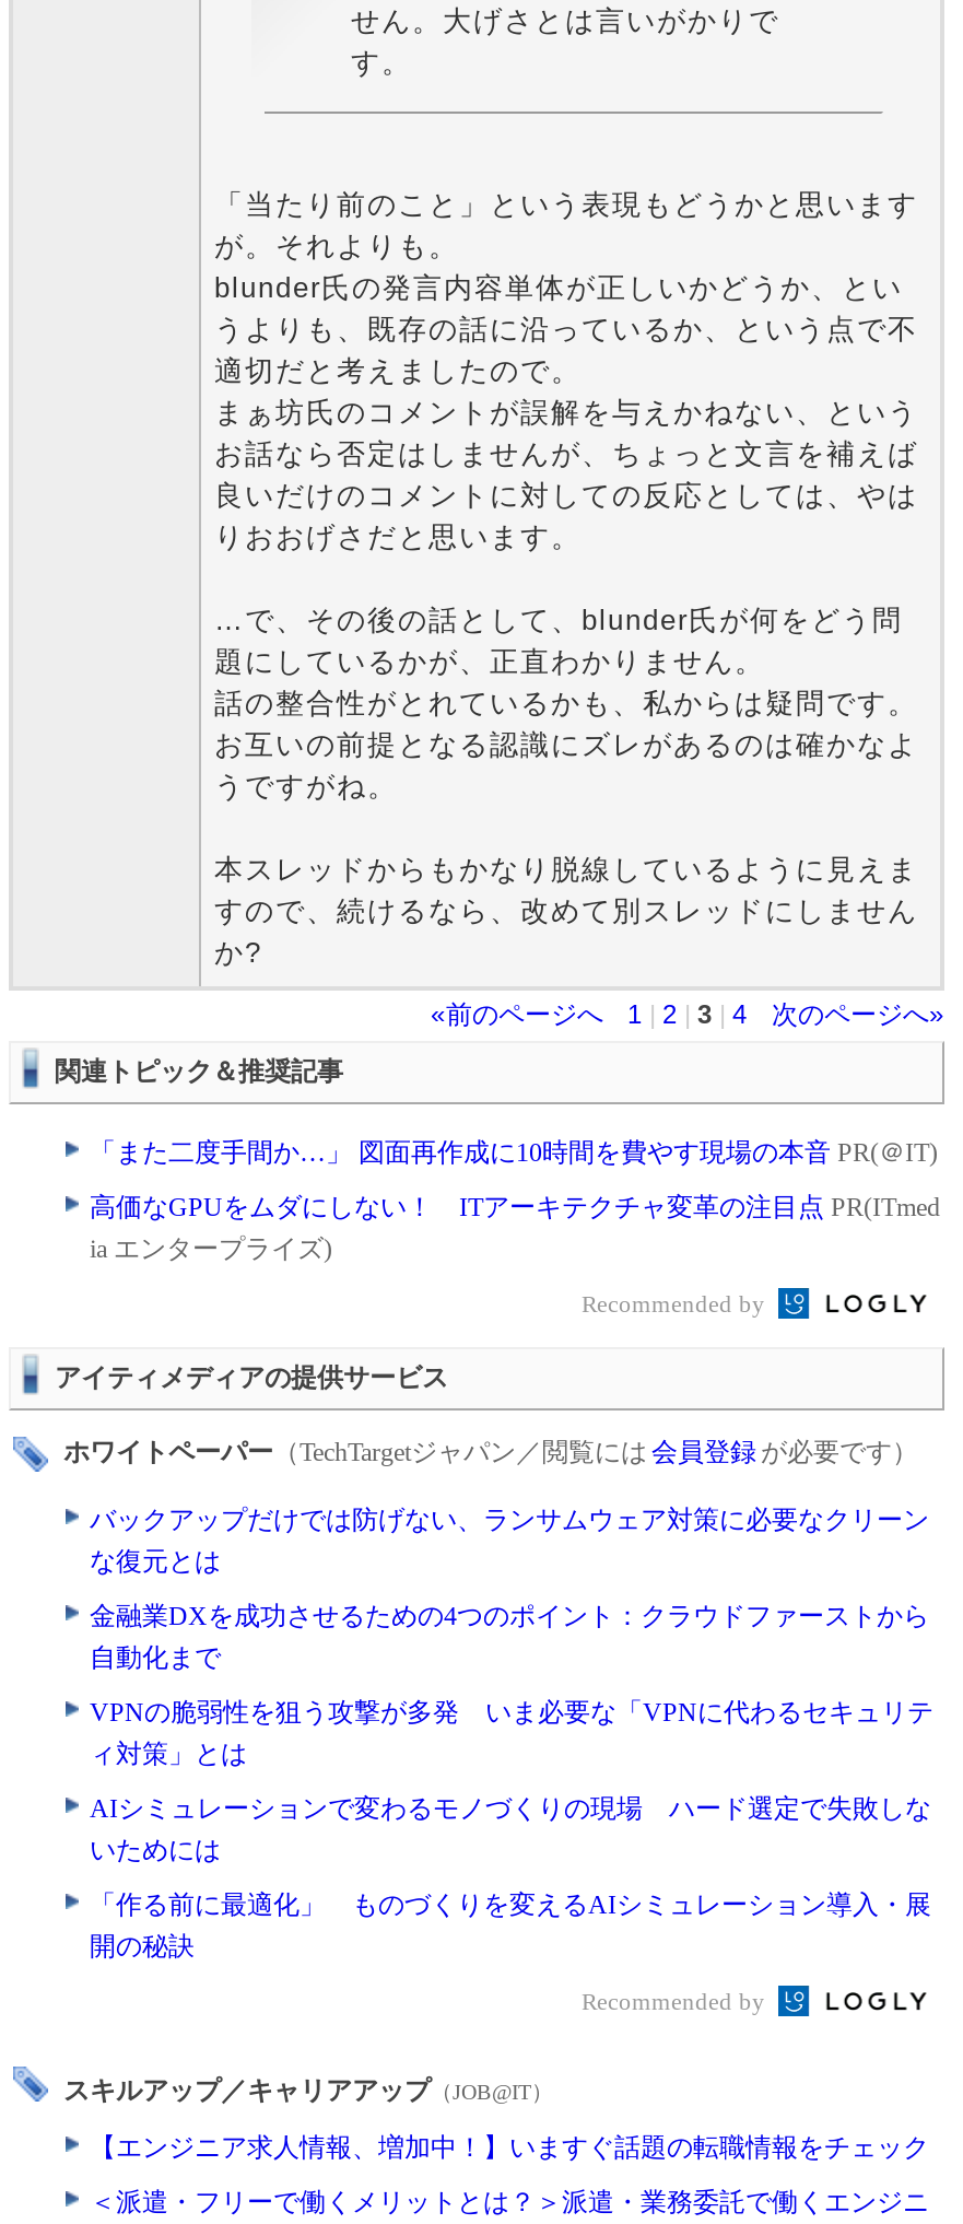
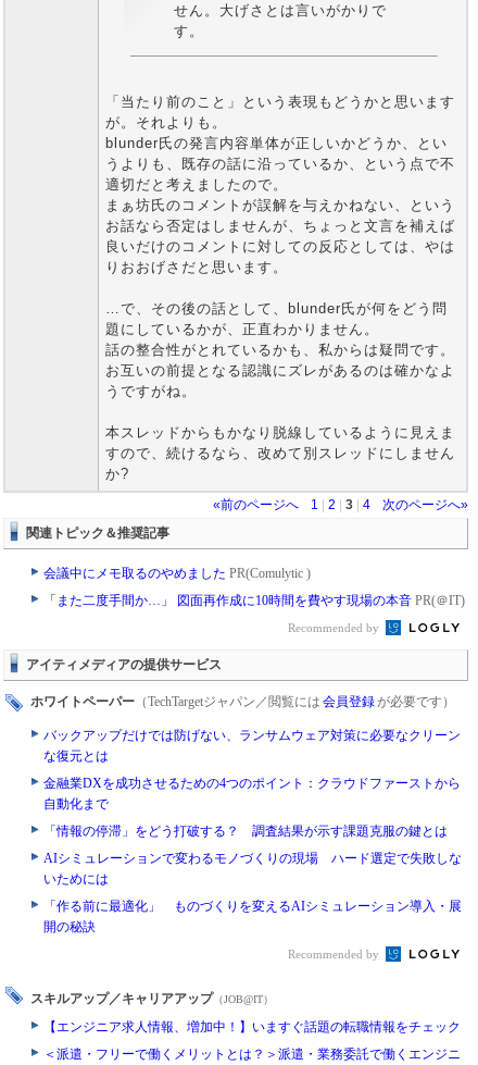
none -> [43,566,311,581] 会議中にメモ取るのやめましたPR(Comulytic )
moved [90,1137,938,1168] -> [43,593,465,608]: 「また二度手間か…」 図面再作成に10時間を費やす現場の本音PR(＠IT)
[90,1192,940,1264] 高価なGPUをムダにしない！ ITアーキテクチャ変革の注目点PR(ITmed | ia エンタープライズ) -> none
[90,1697,933,1769] VPNの脆弱性を狙う攻撃が多発 いま必要な「VPNに代わるセキュリテ | ィ対策」とは -> [43,823,448,839] 「情報の停滞」をどう打破する？ 調査結果が示す課題克服の鍵とは

